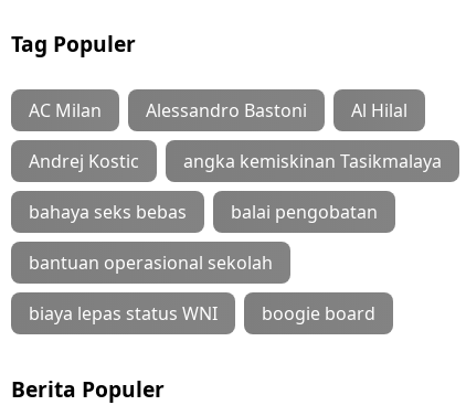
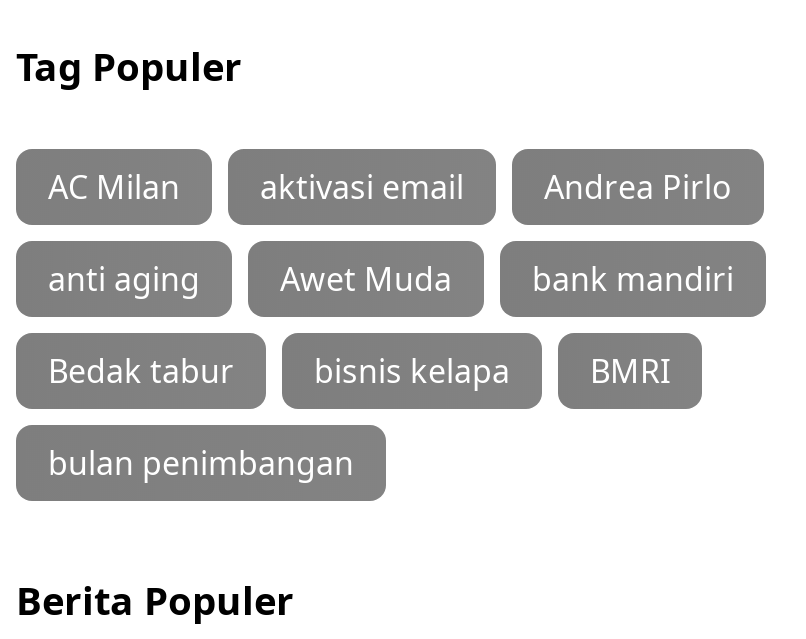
[29,98,442,326] Alessandro Bastoni | Al Hilal | Andrej Kostic | angka kemiskinan Tasikmalaya | bahaya seks bebas | balai pengobatan | bantuan operasional sekolah | biaya lepas status WNI | boogie board -> [48,165,734,485] aktivasi email | Andrea Pirlo | anti aging | Awet Muda | bank mandiri | Bedak tabur | bisnis kelapa | BMRI | bulan penimbangan

